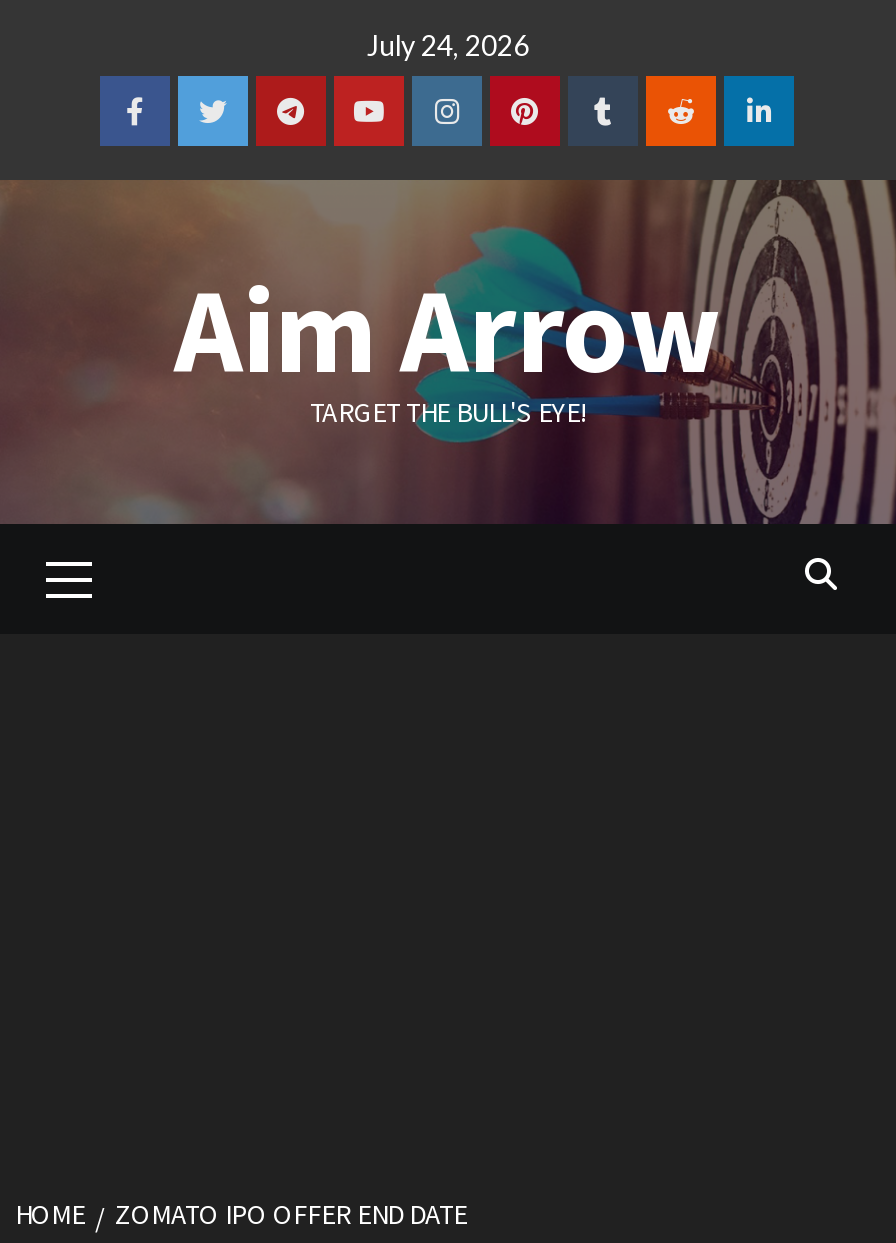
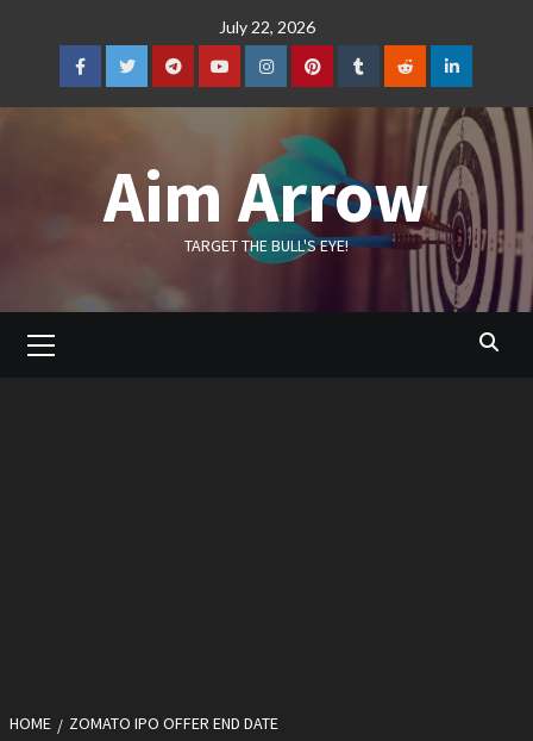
[367,28,529,62] July 24, 2026 -> [218,17,315,37] July 22, 2026

